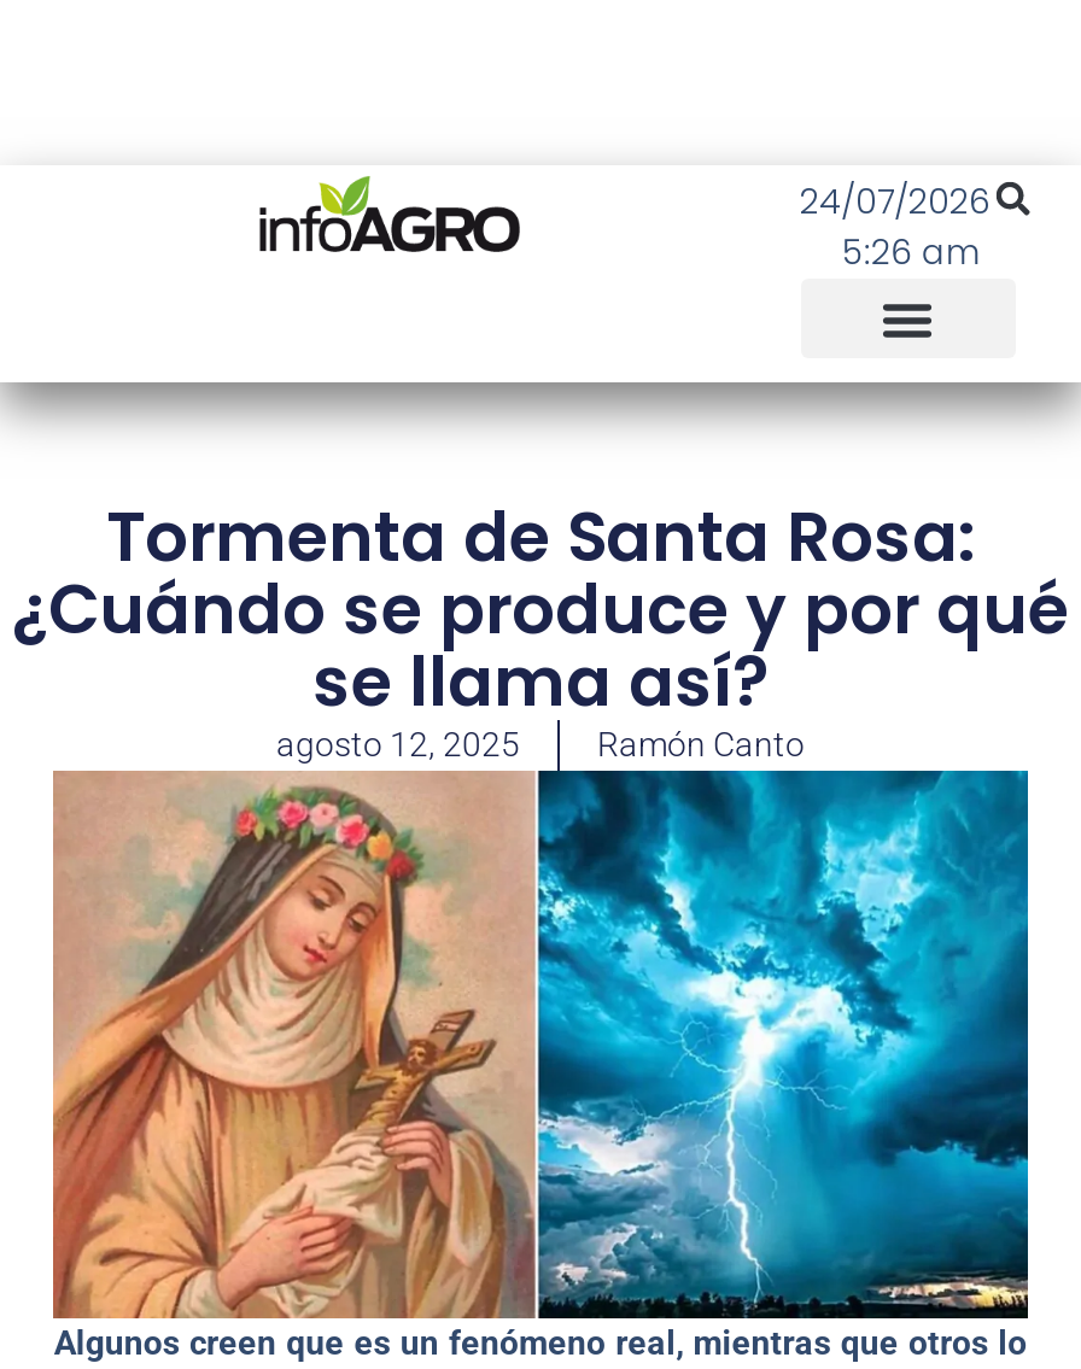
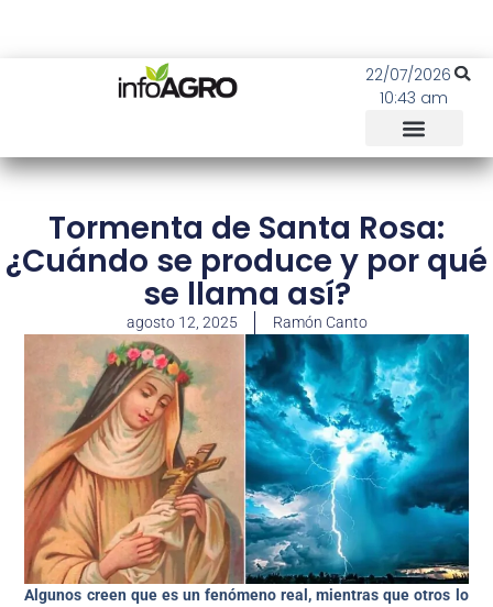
[800,177,991,226] 24/07/2026 -> [365,64,451,86] 22/07/2026
[843,228,983,276] 5:26 am -> [380,87,448,109] 10:43 am

